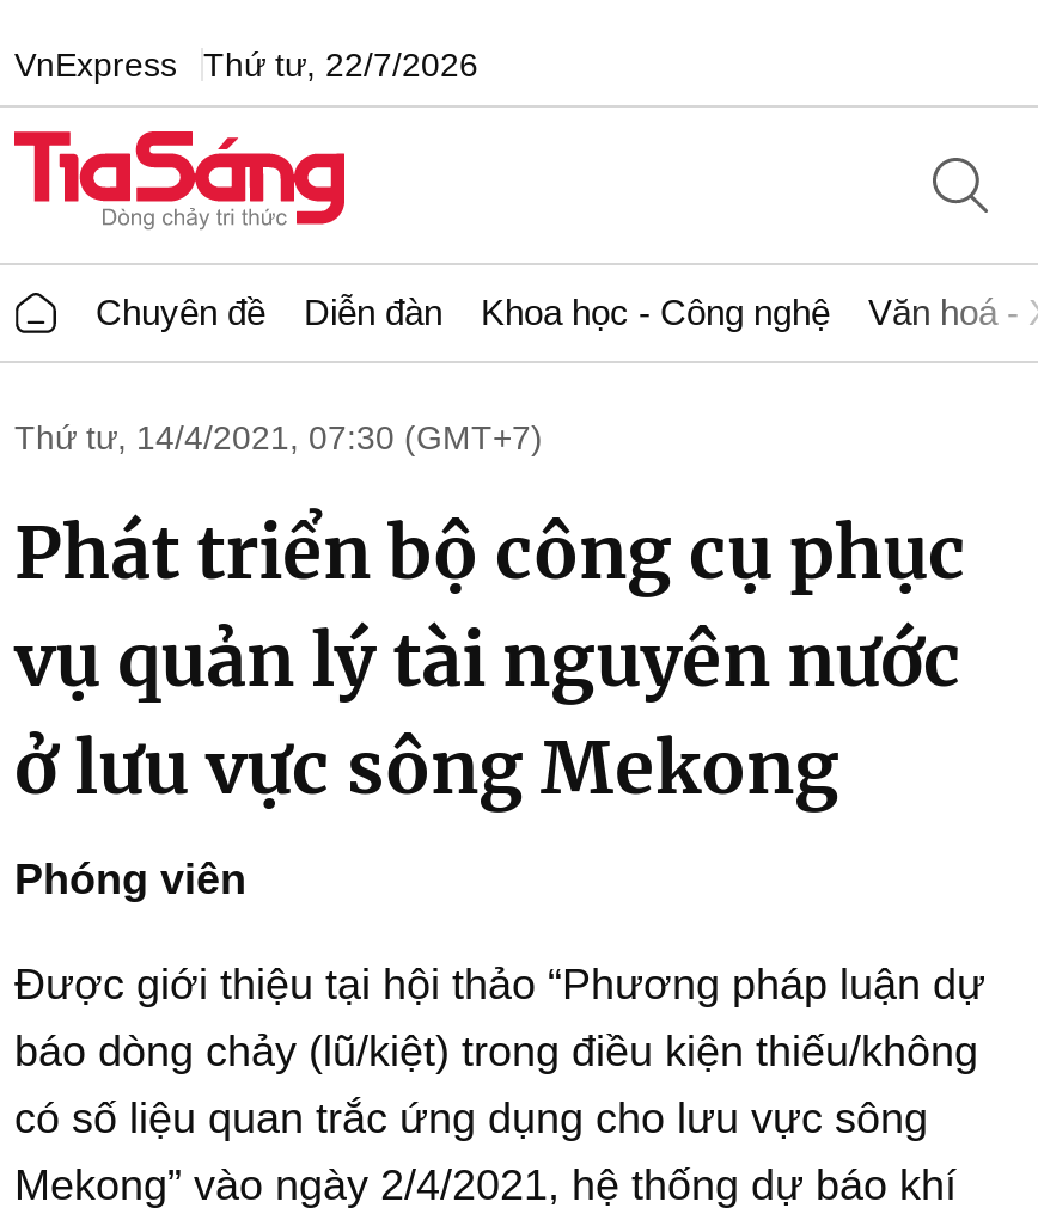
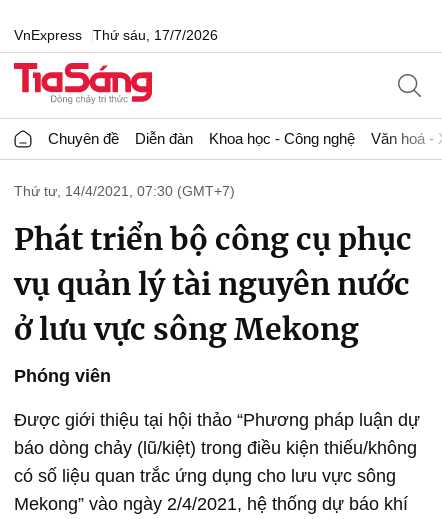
[14,44,478,82] VnExpress Thứ tư, 22/7/2026 -> [14,26,218,42] VnExpress Thứ sáu, 17/7/2026

